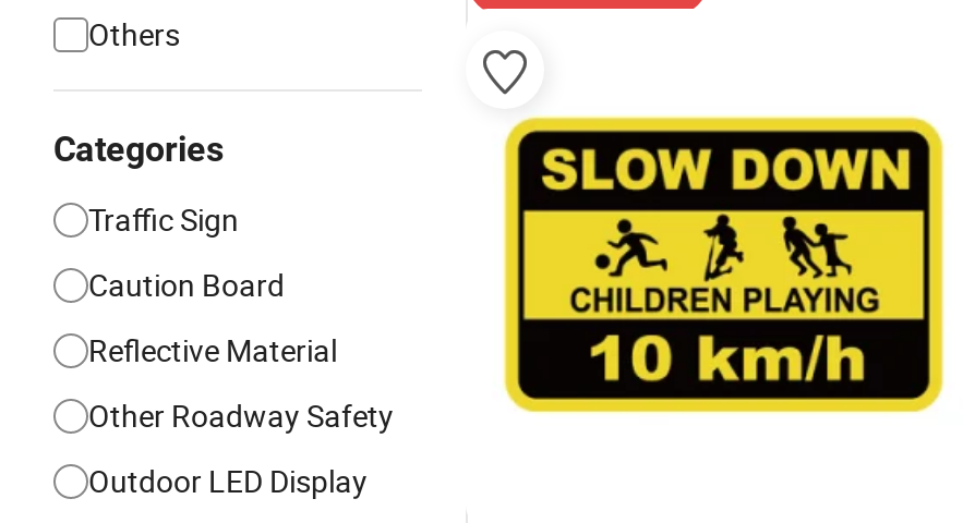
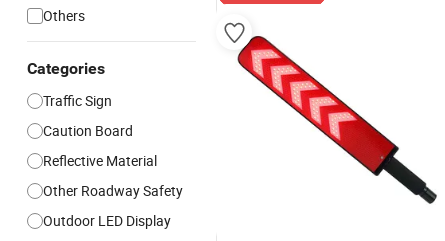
[503,78,946,442] [image] -> [234,35,438,205] [image]

